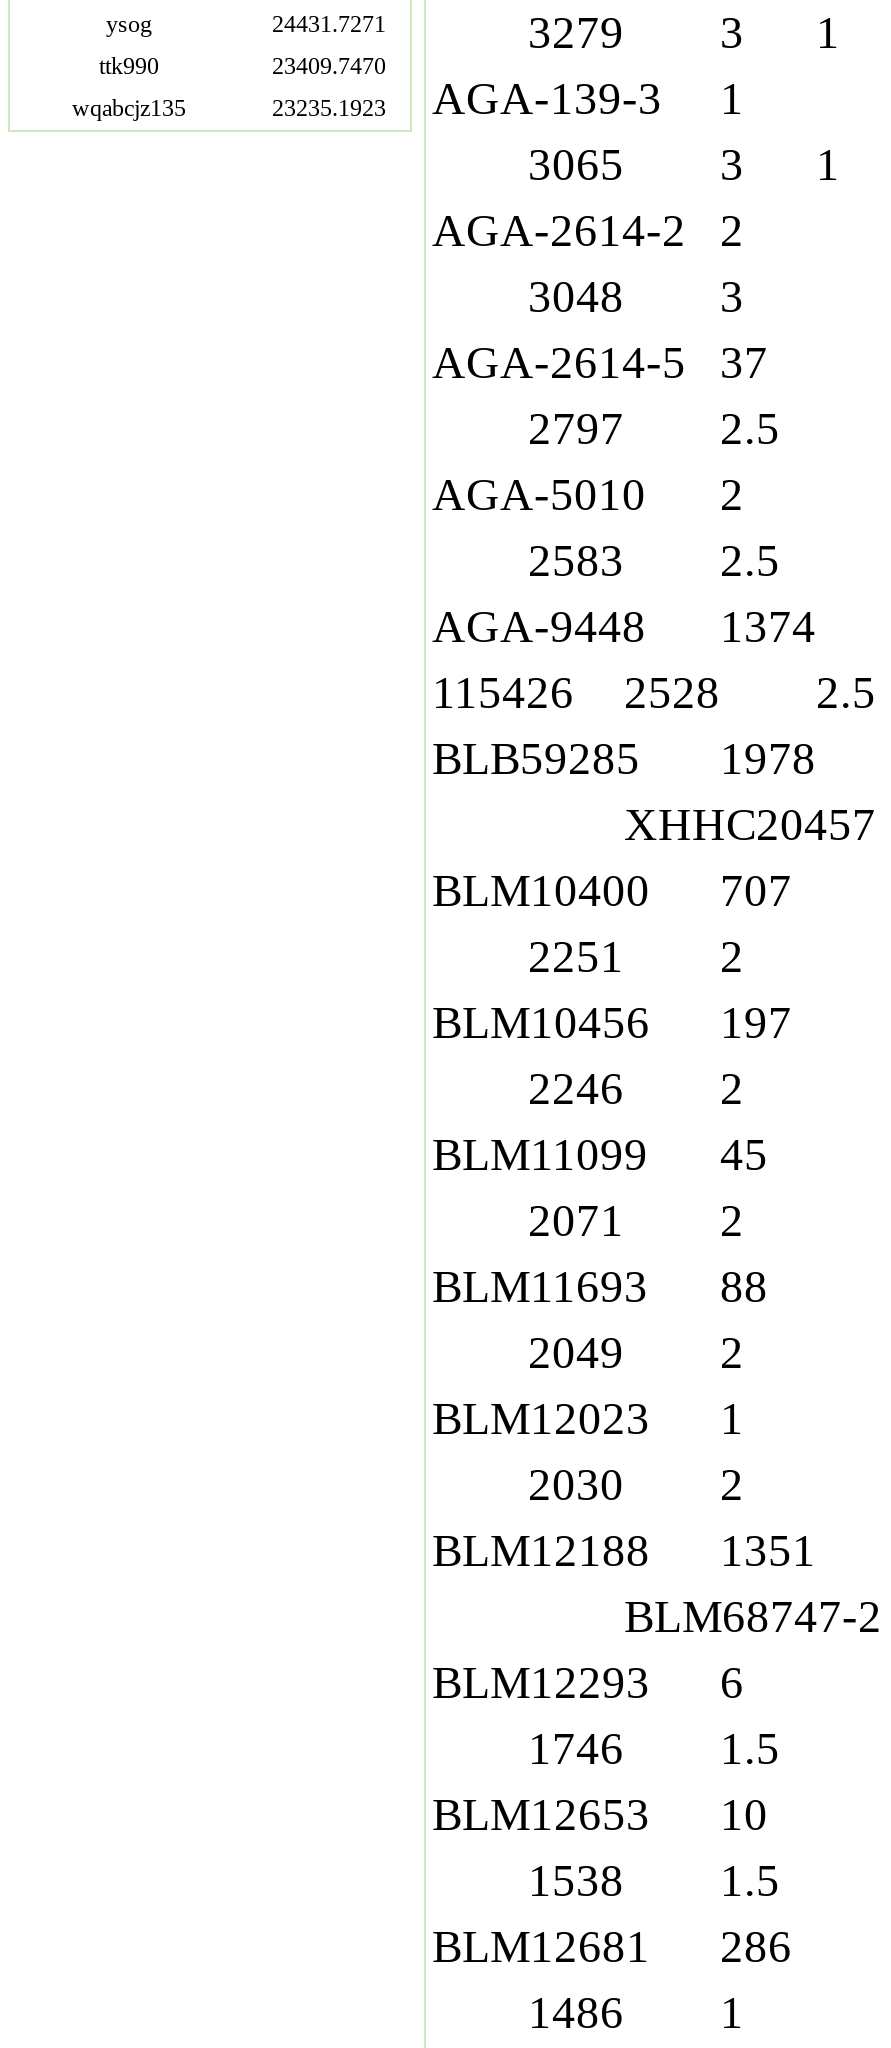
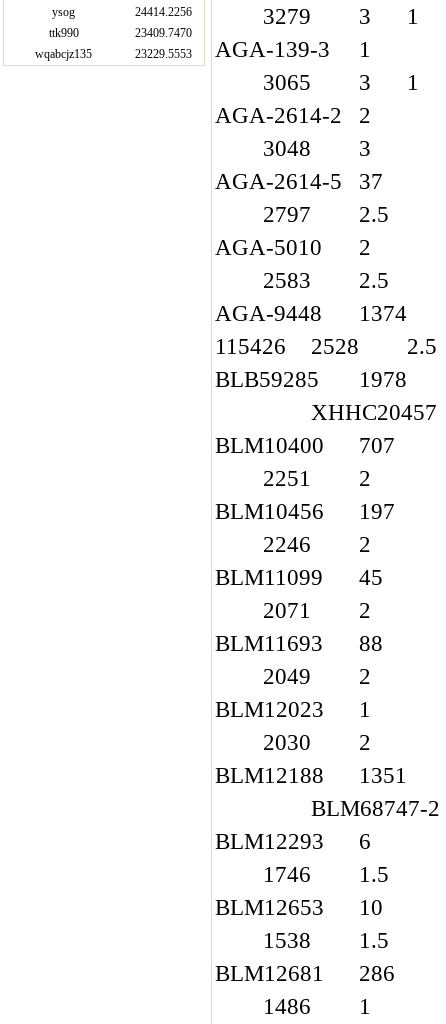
[272,10,386,38] 24431.7271 -> [135,5,192,19] 24414.2256
[272,72,744,124] 23235.1923 AGA-139-3 1 -> [135,36,371,62] 23229.5553 AGA-139-3 1

